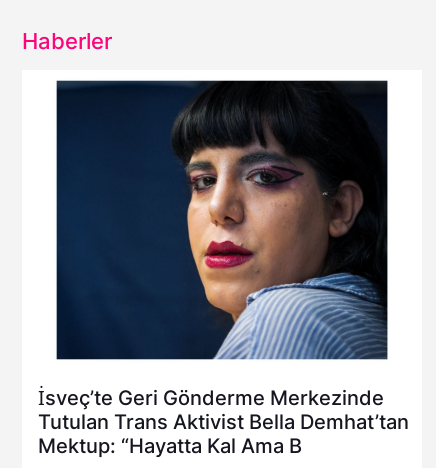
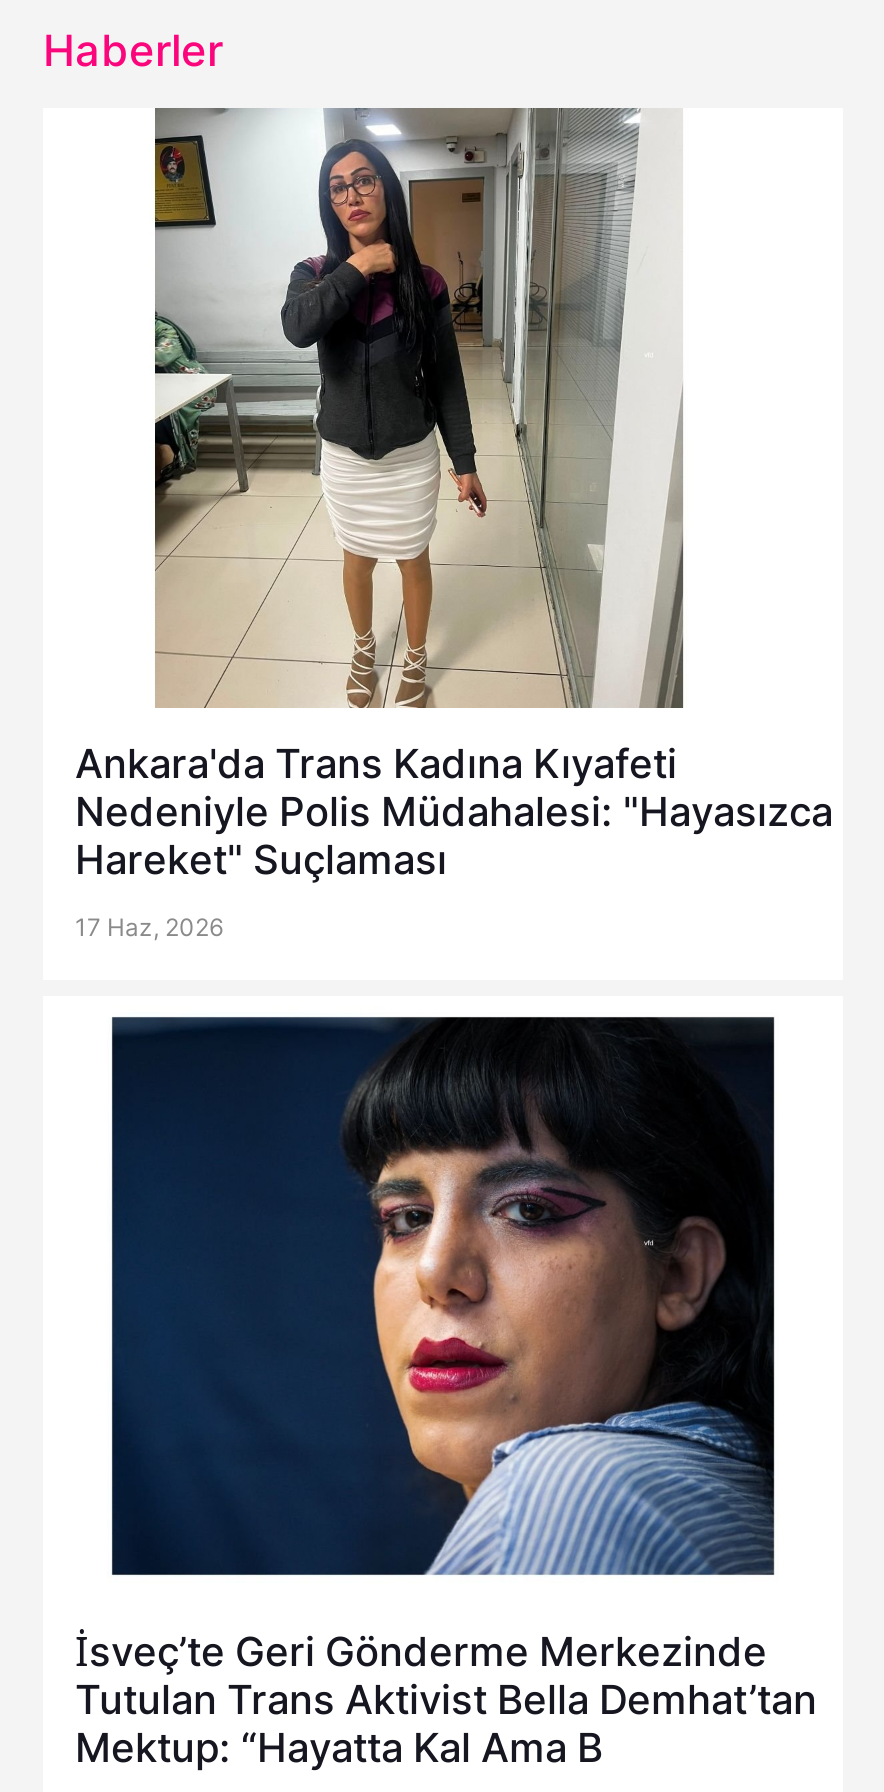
none -> [75,106,833,942] [image] | Ankara'da Trans Kadına Kıyafeti | Nedeniyle Polis Müdahalesi: "Hayasızca | Hareket" Suçlaması | 17 Haz, 2026

